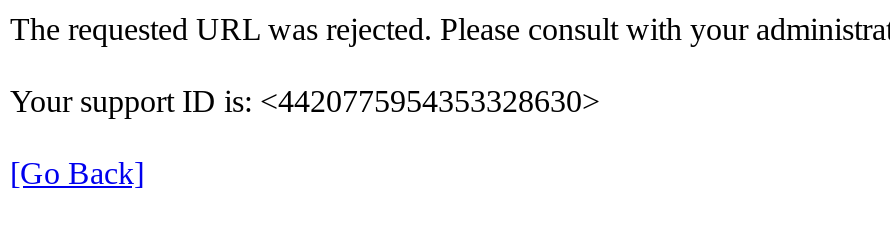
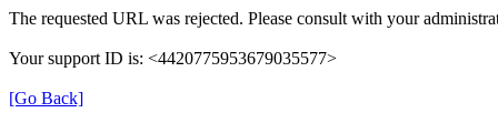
[10,84,600,118] Your support ID is: <4420775954353328630> -> [9,49,337,68] Your support ID is: <4420775953679035577>

